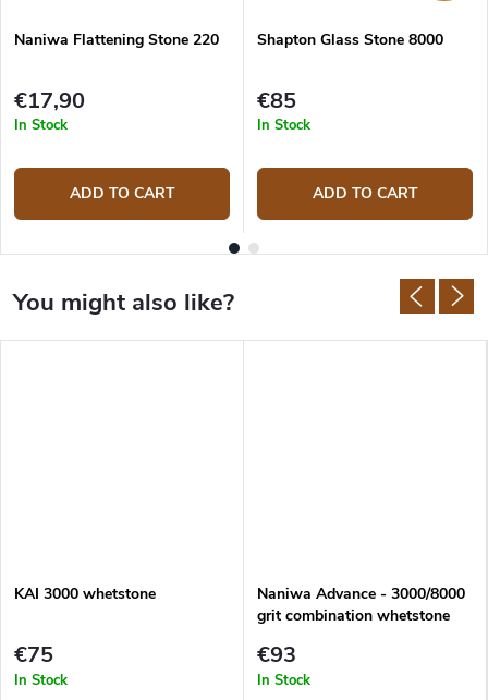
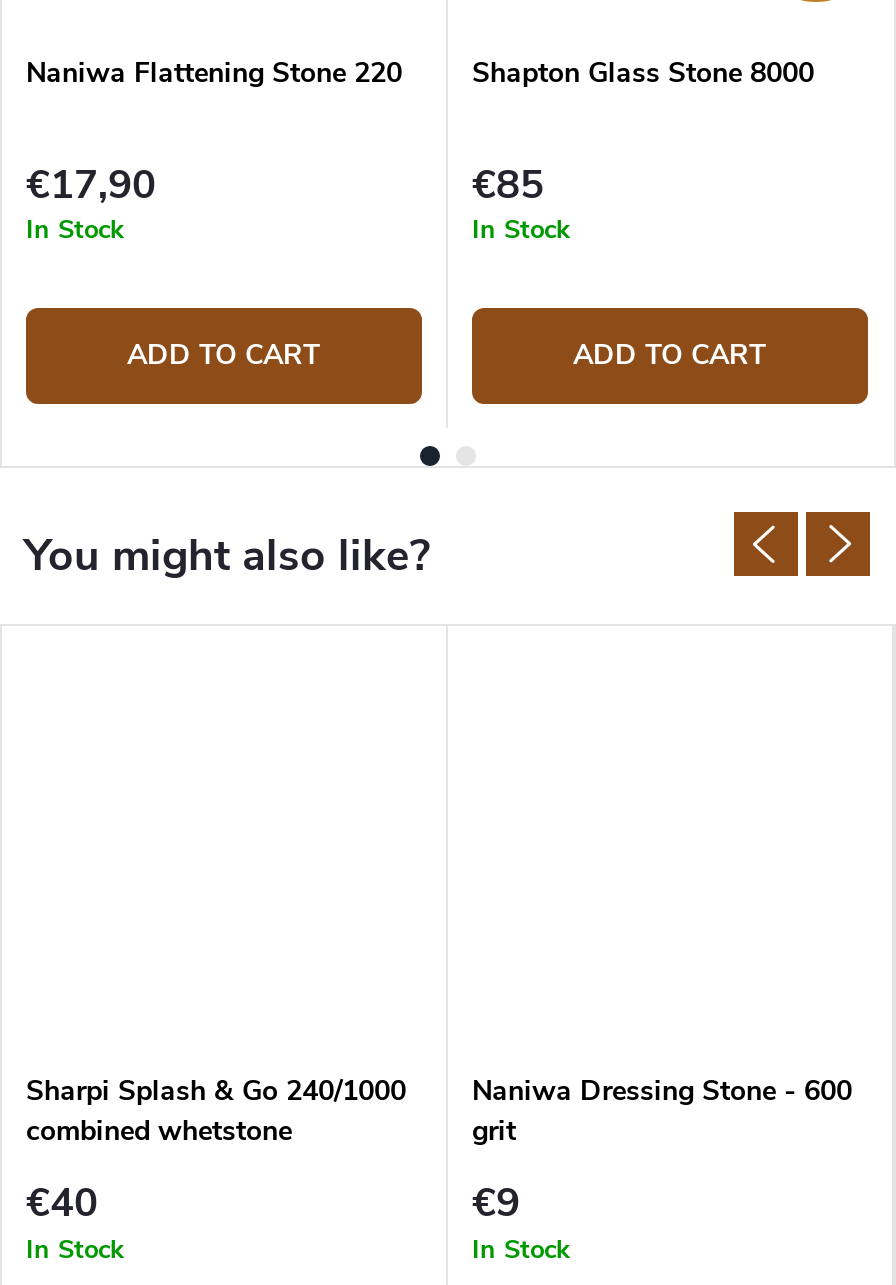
[14,584,156,604] KAI 3000 whetstone -> [26,1072,406,1150] Sharpi Splash & Go 240/1000 | combined whetstone
[257,584,465,626] Naniwa Advance - 3000/8000 | grit combination whetstone -> [472,1072,852,1150] Naniwa Dressing Stone - 600 | grit
[14,640,53,670] €75 -> [26,1176,98,1230] €40
[257,640,296,670] €93 -> [472,1176,520,1230] €9

